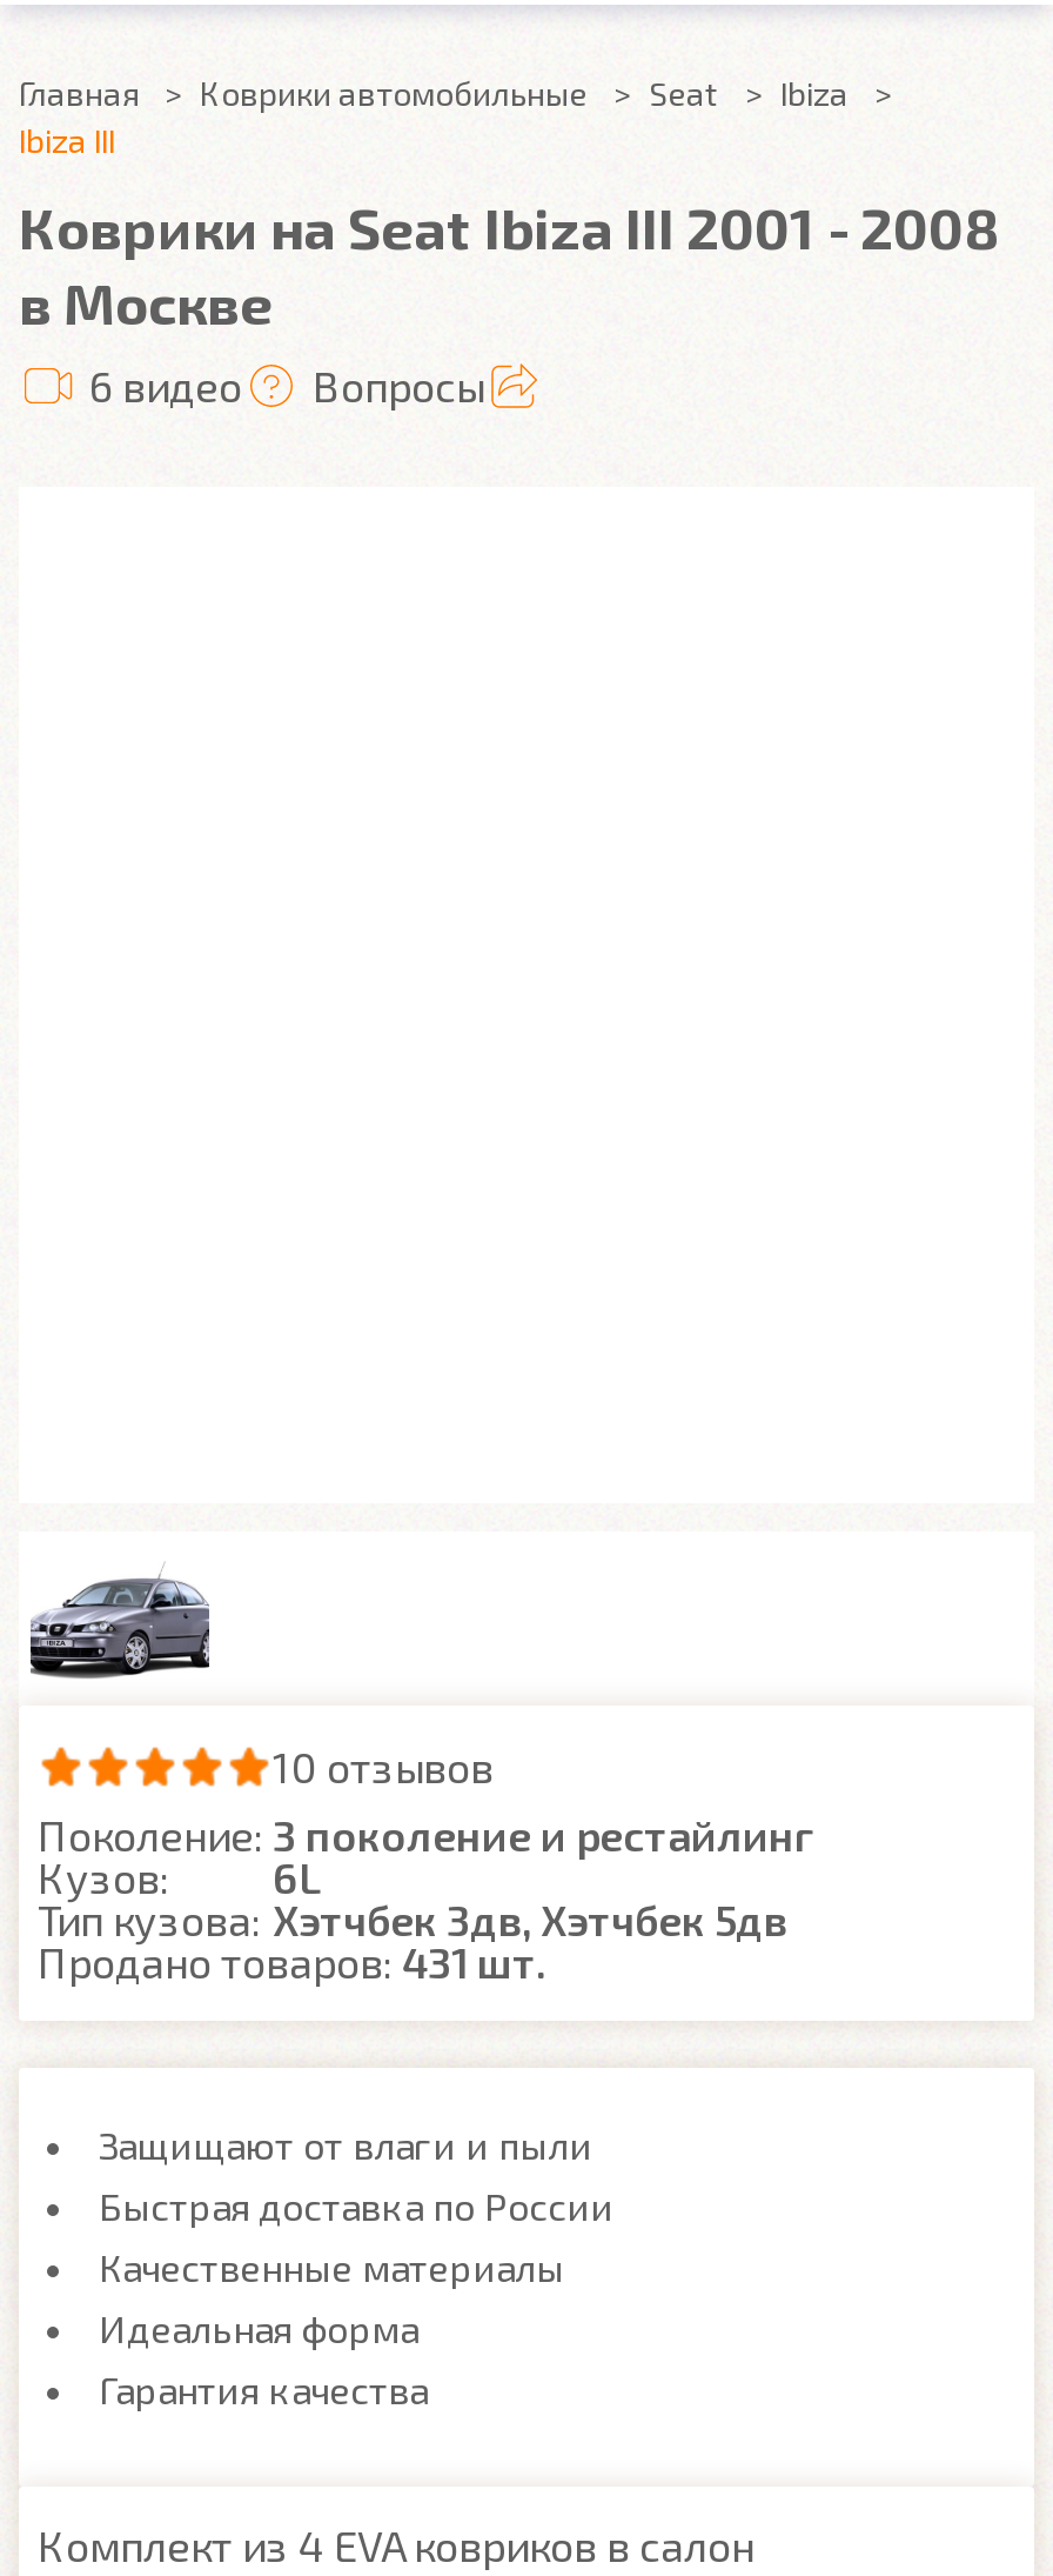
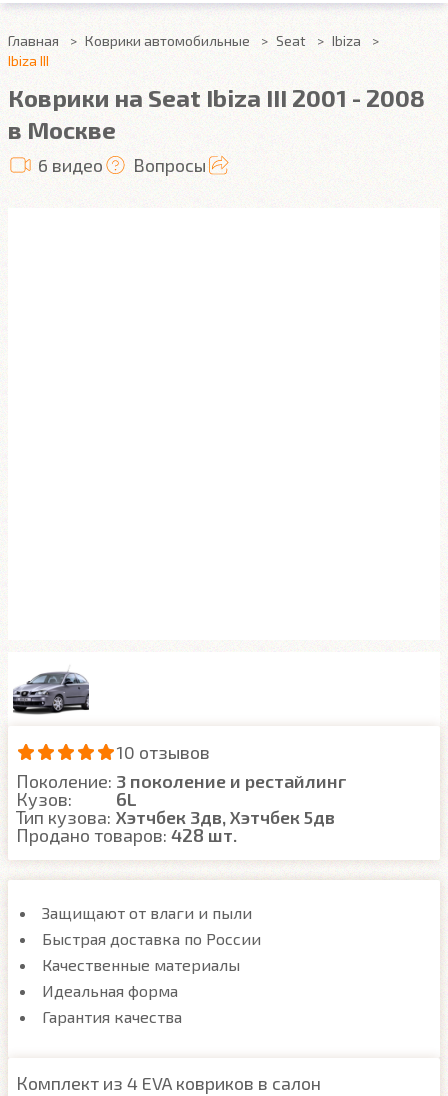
[38,1936,545,1988] Продано товаров:431 шт. -> [16,824,237,846] Продано товаров:428 шт.

